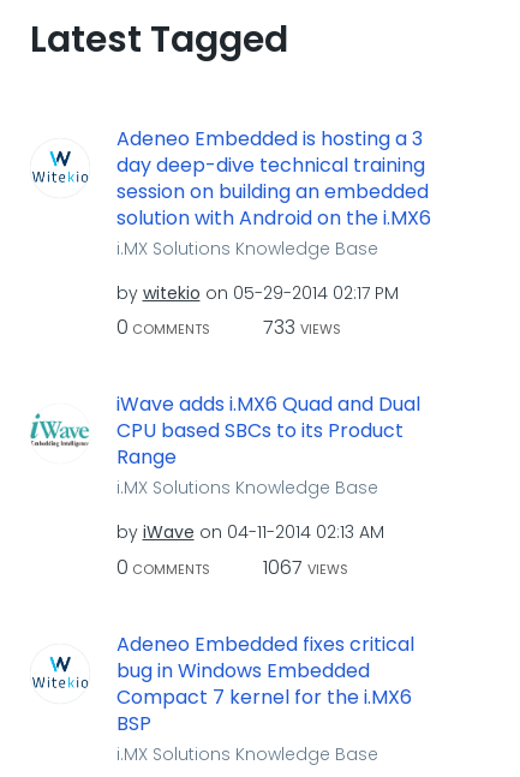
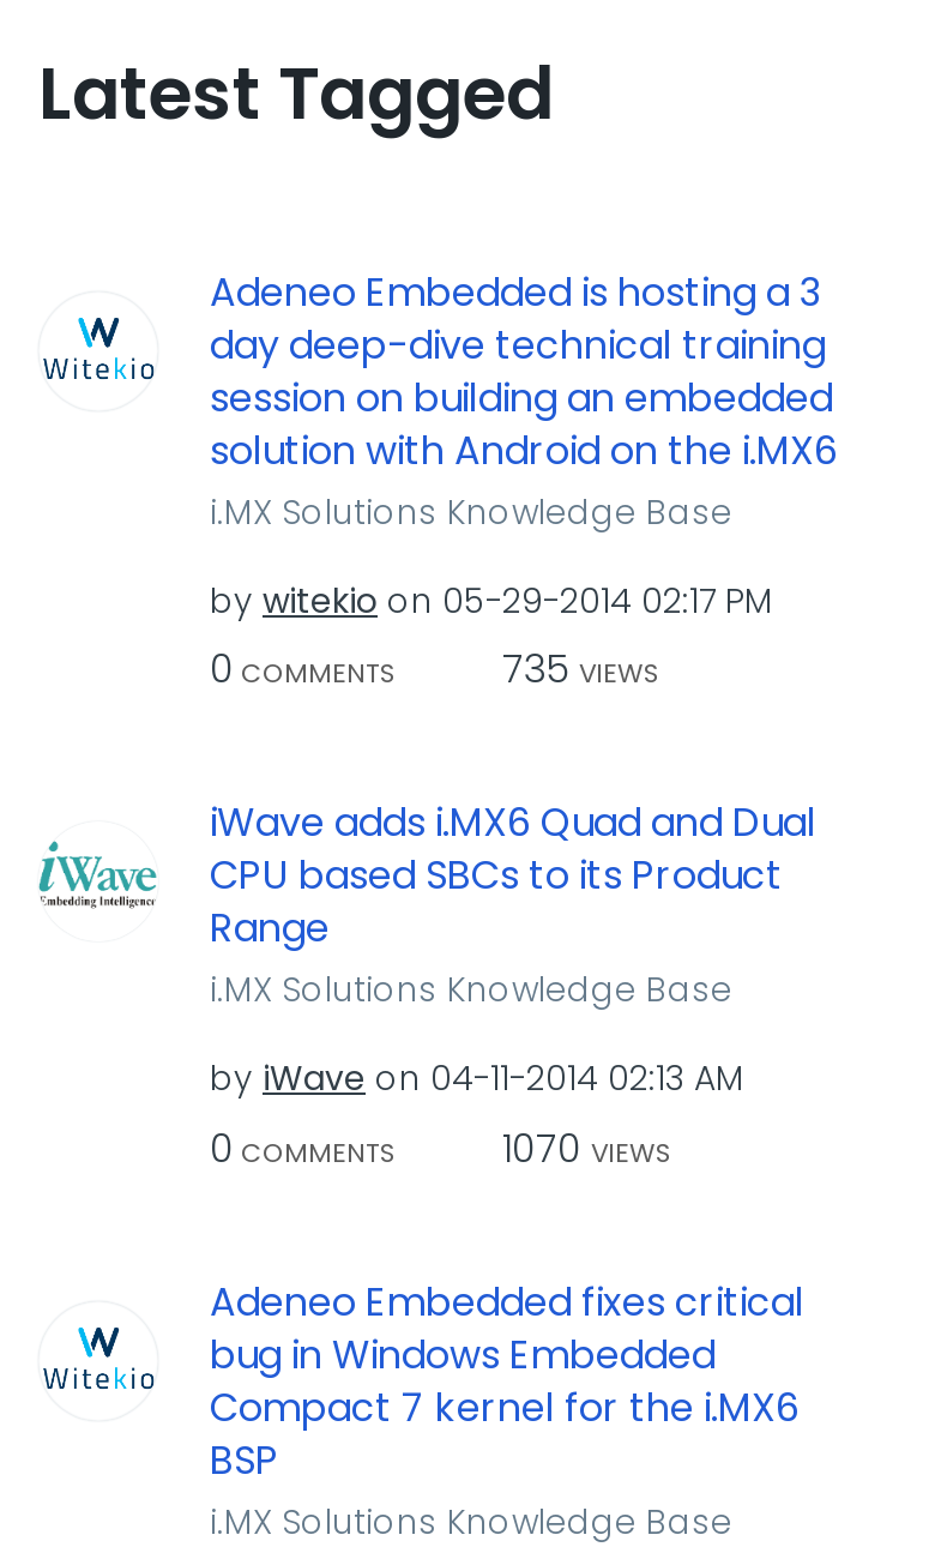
[116,313,340,341] 0 COMMENTS 733 VIEWS -> [210,642,660,697] 0 COMMENTS 735 VIEWS
[116,553,348,581] 0 COMMENTS 1067 VIEWS -> [210,1120,672,1175] 0 COMMENTS 1070 VIEWS

